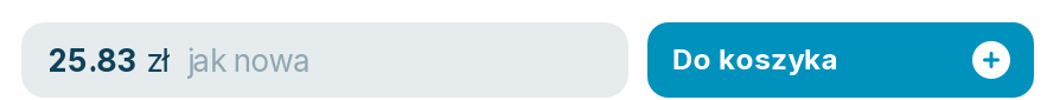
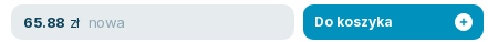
[47,40,311,79] 25.83 zł jak nowa -> [23,13,124,31] 65.88 zł nowa

